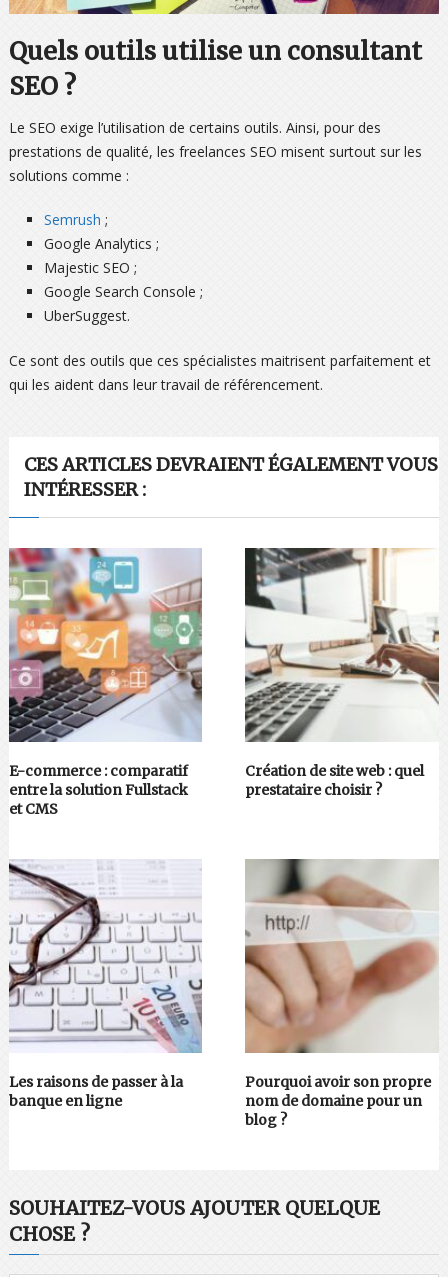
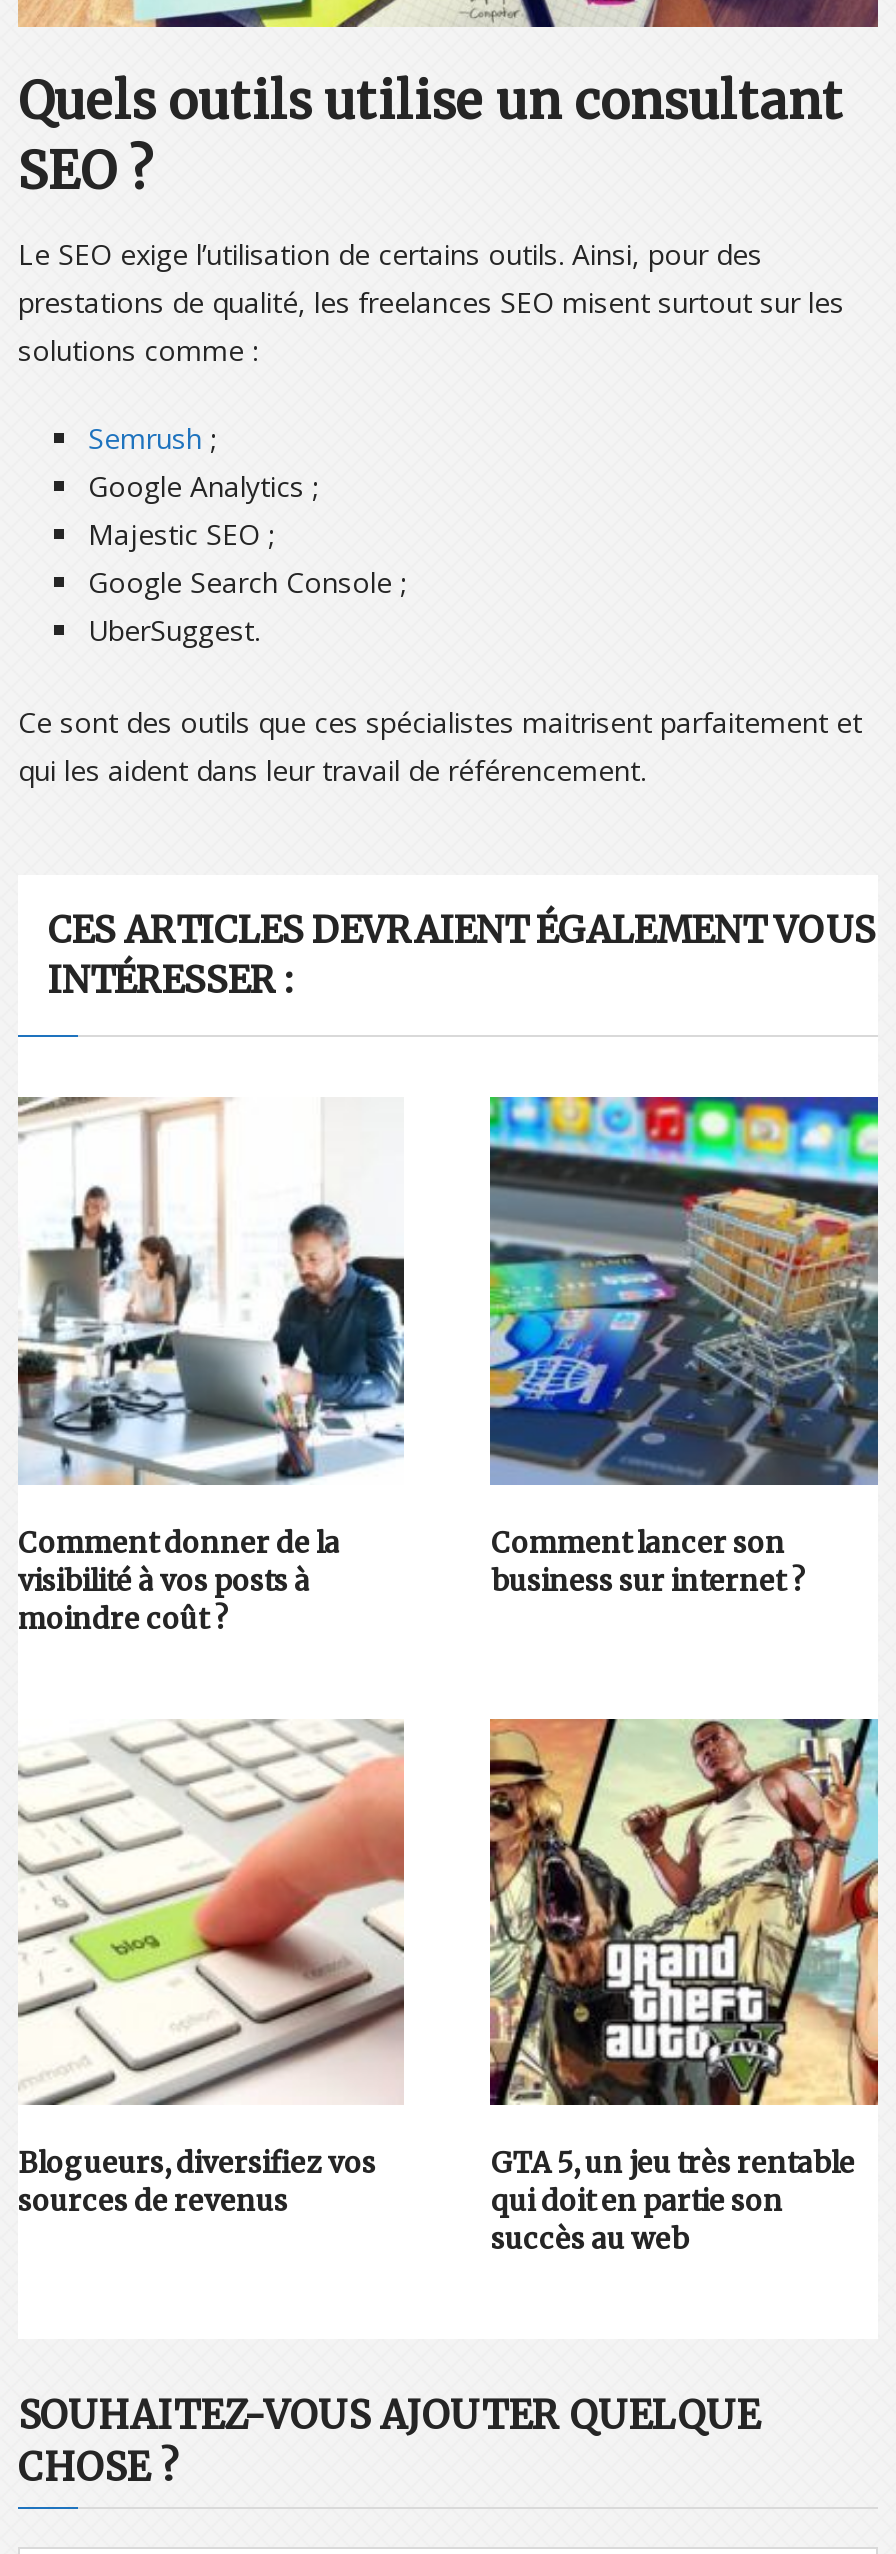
[8,547,203,818] [image] | E-commerce : comparatif | entre la solution Fullstack | et CMS -> [16,1096,406,1636] [image] | Comment donner de la | visibilité à vos posts à | moindre coût ?
[244,547,440,799] [image] | Création de site web : quel | prestataire choisir ? -> [488,1094,880,1598] [image] | Comment lancer son | business sur internet ?
[8,859,203,1109] [image] | Les raisons de passer à la | banque en ligne -> [16,1718,406,2219] [image] | Blogueurs, diversifiez vos | sources de revenus
[244,858,439,1128] [image] | Pourquoi avoir son propre | nom de domaine pour un | blog ? -> [488,1718,880,2257] [image] | GTA 5, un jeu très rentable | qui doit en partie son | succès au web

